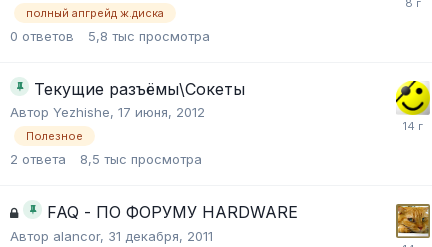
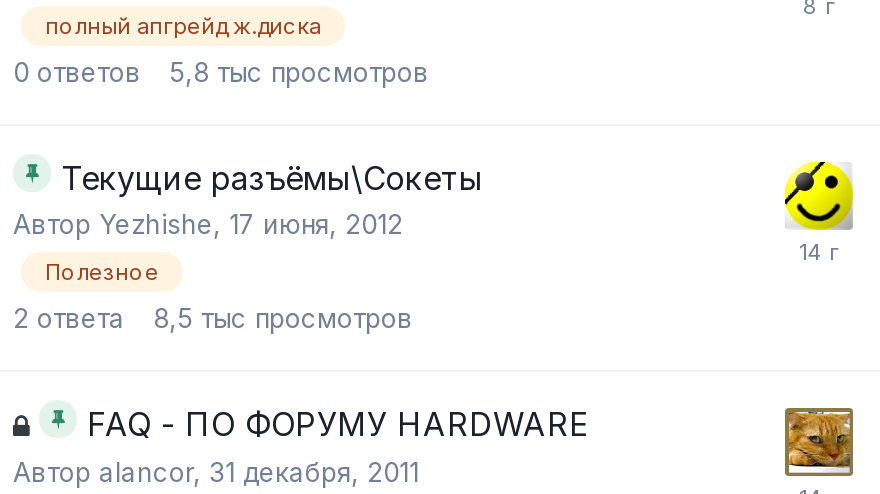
[88,28,210,44] 5,8 тыс просмотра -> [169,56,429,88] 5,8 тыс просмотров
[80,151,202,167] 8,5 тыс просмотра -> [153,302,413,334] 8,5 тыс просмотров

